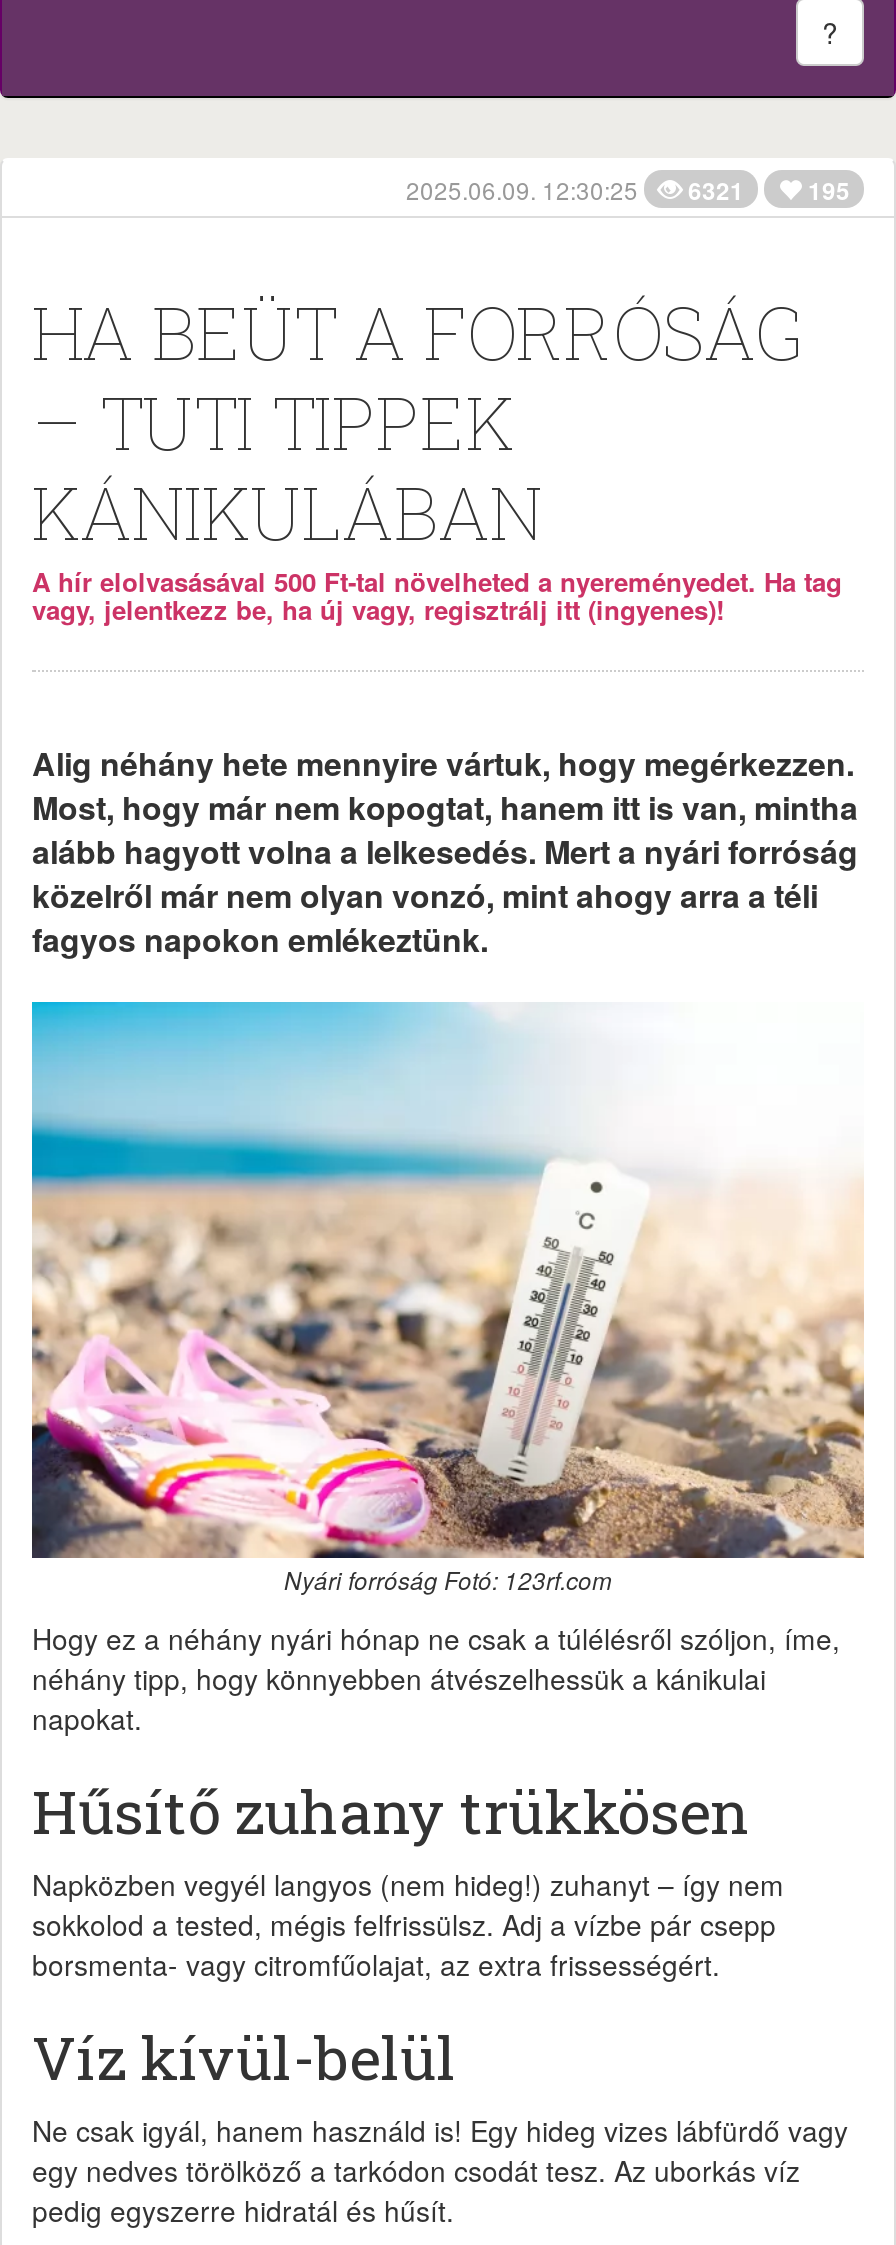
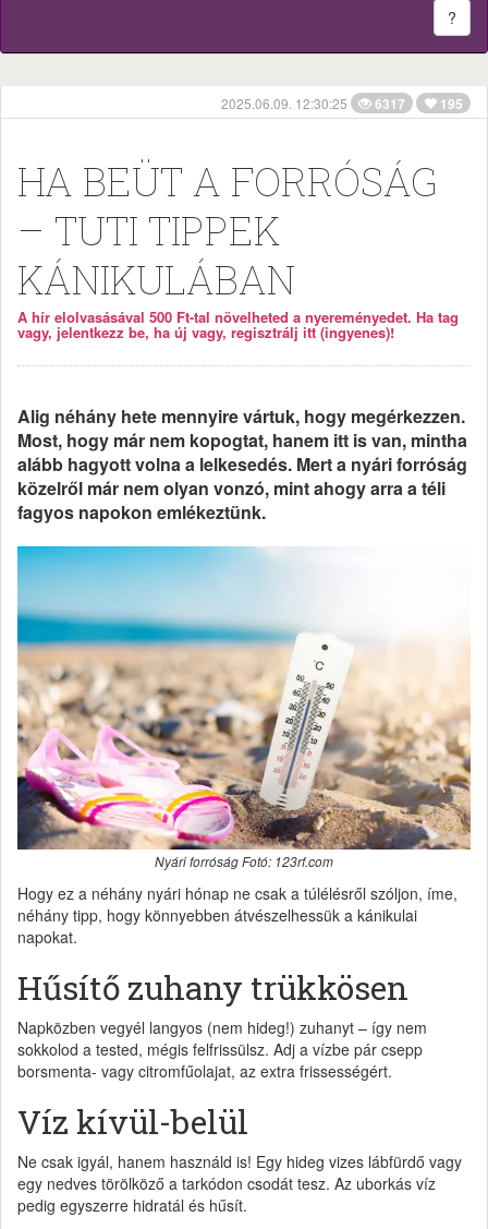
[406,172,850,208] 2025.06.09. 12:30:25 6321 195 -> [221,94,463,113] 2025.06.09. 12:30:25 6317 195

